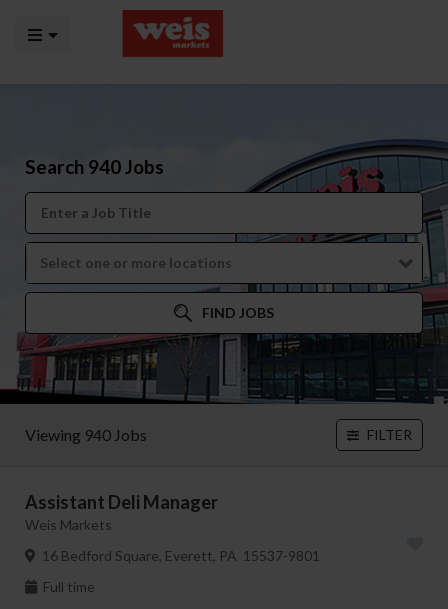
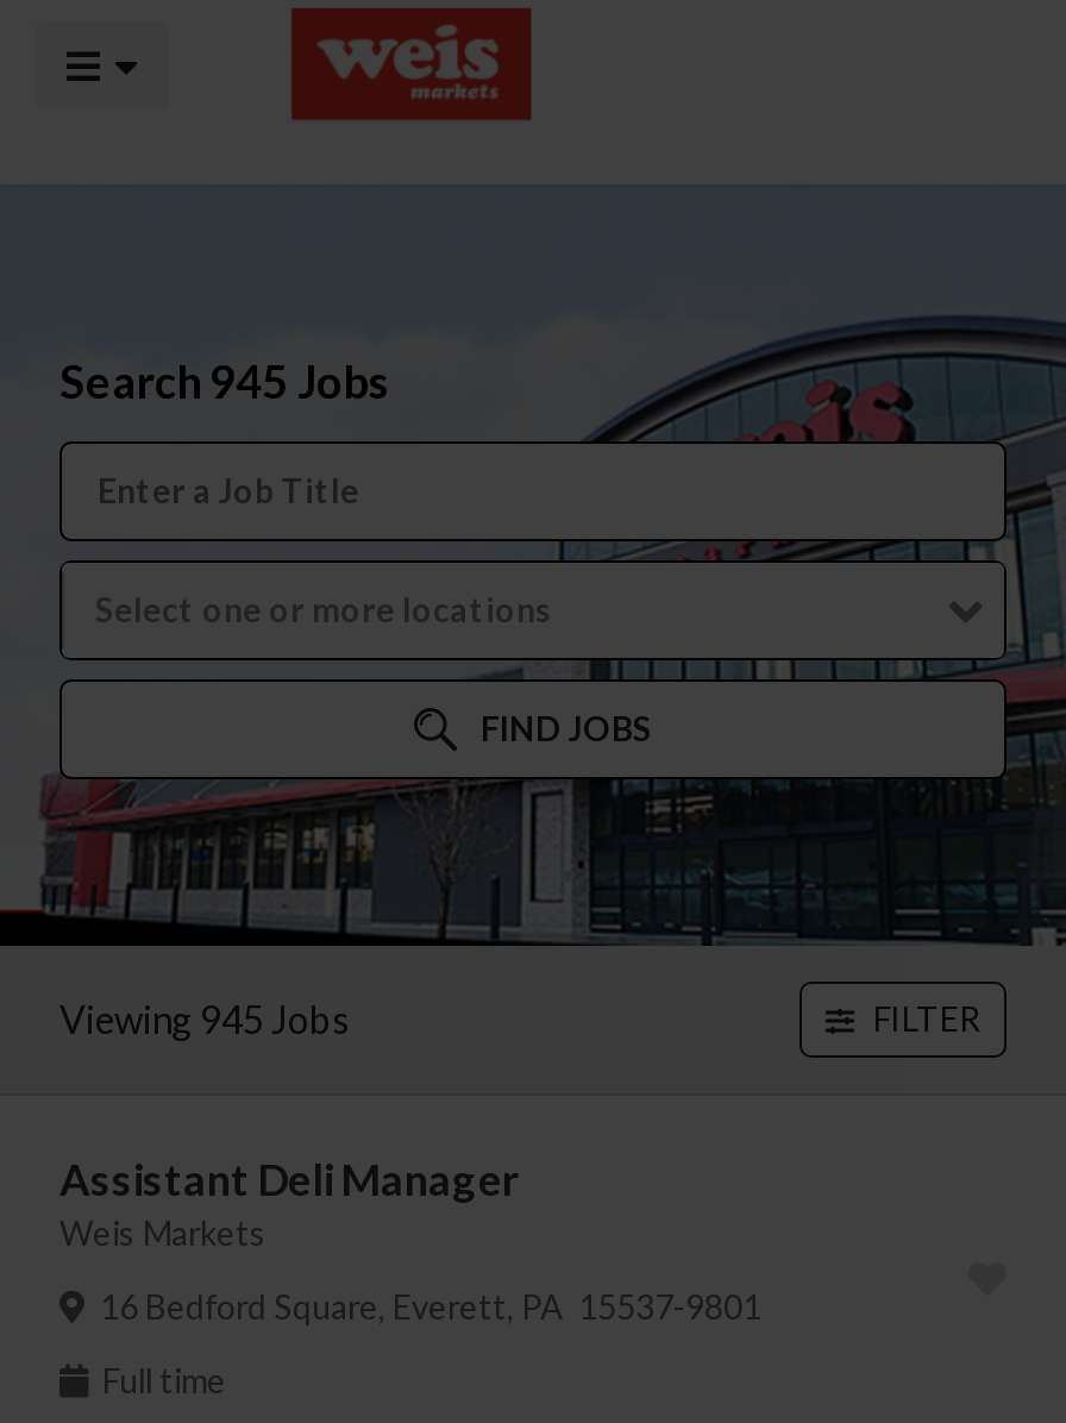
[25,155,164,178] Search 940 Jobs -> [59,354,390,409] Search 945 Jobs
[25,425,147,444] Viewing 940 Jobs -> [59,997,350,1042] Viewing 945 Jobs

